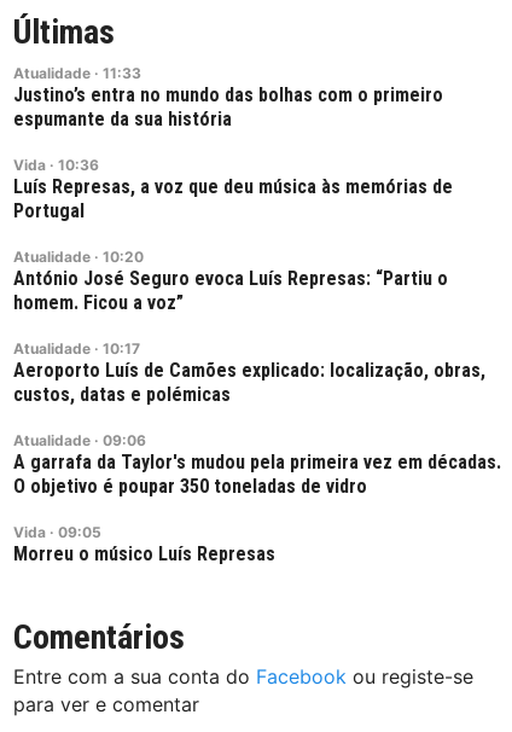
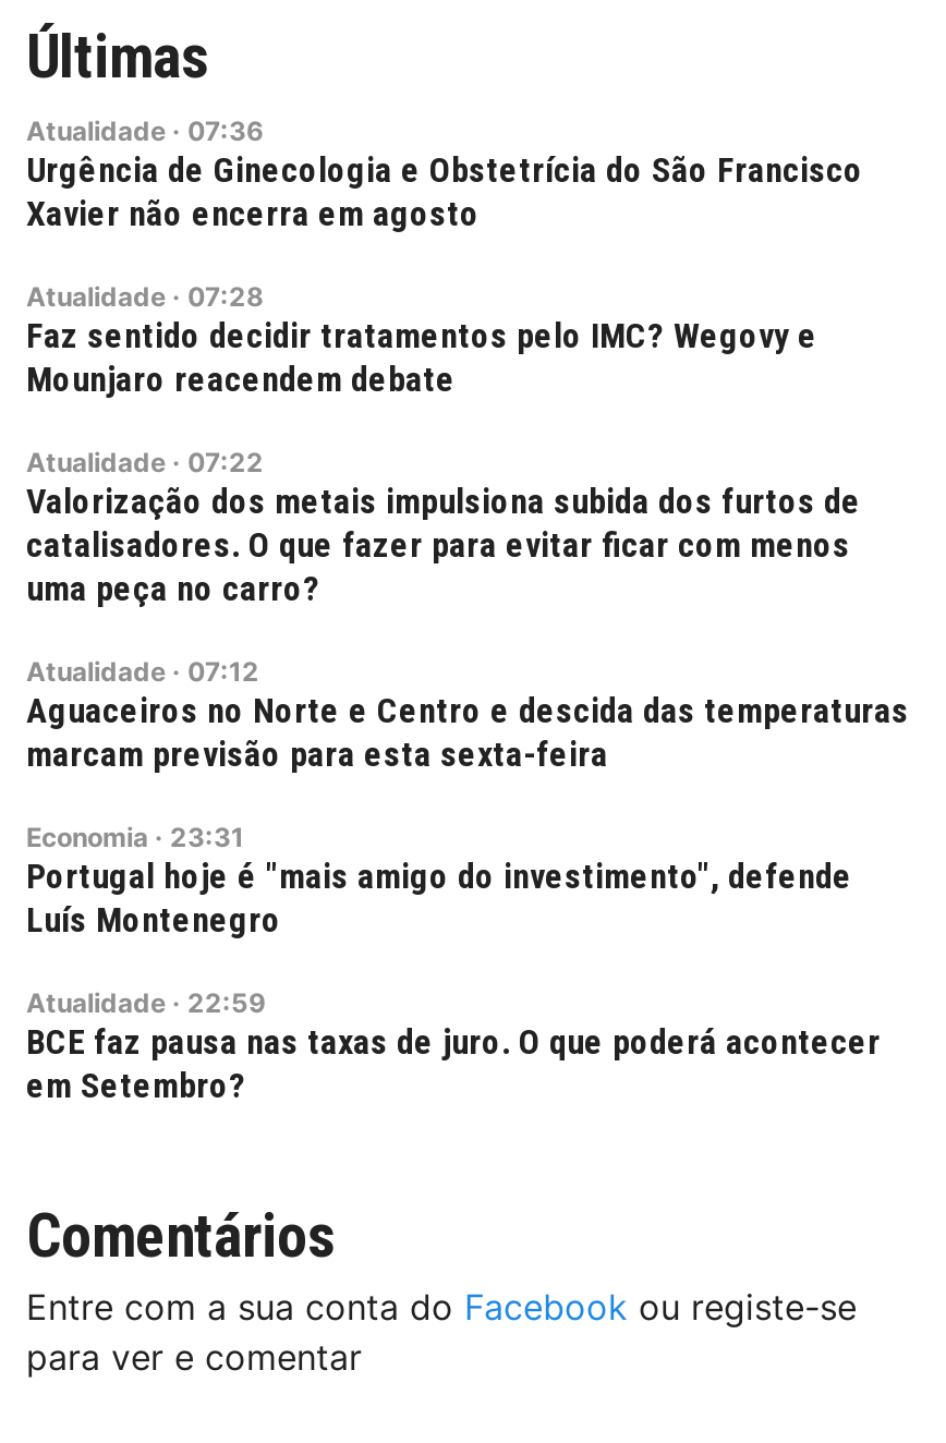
[13,64,443,131] Atualidade · 11:33 | Justino’s entra no mundo das bolhas com o primeiro | espumante da sua história -> [26,114,863,233] Atualidade · 07:36 | Urgência de Ginecologia e Obstetrícia do São Francisco | Xavier não encerra em agosto
[13,156,453,222] Vida · 10:36 | Luís Represas, a voz que deu música às memórias de | Portugal -> [26,279,817,399] Atualidade · 07:28 | Faz sentido decidir tratamentos pelo IMC? Wegovy e | Mounjaro reacendem debate
[13,248,448,314] Atualidade · 10:20 | António José Seguro evoca Luís Represas: “Partiu o | homem. Ficou a voz” -> [26,445,861,608] Atualidade · 07:22 | Valorização dos metais impulsiona subida dos furtos de | catalisadores. O que fazer para evitar ficar com menos | uma peça no carro?
[13,340,485,406] Atualidade · 10:17 | Aeroporto Luís de Camões explicado: localização, obras, | custos, datas e polémicas -> [26,654,909,774] Atualidade · 07:12 | Aguaceiros no Norte e Centro e descida das temperaturas | marcam previsão para esta sexta-feira
[13,431,501,498] Atualidade · 09:06 | A garrafa da Taylor's mudou pela primeira vez em décadas. | O objetivo é poupar 350 toneladas de vidro -> [26,820,852,940] Economia · 23:31 | Portugal hoje é "mais amigo do investimento", defende | Luís Montenegro
[13,523,275,565] Vida · 09:05 | Morreu o músico Luís Represas -> [26,985,881,1105] Atualidade · 22:59 | BCE faz pausa nas taxas de juro. O que poderá acontecer | em Setembro?

